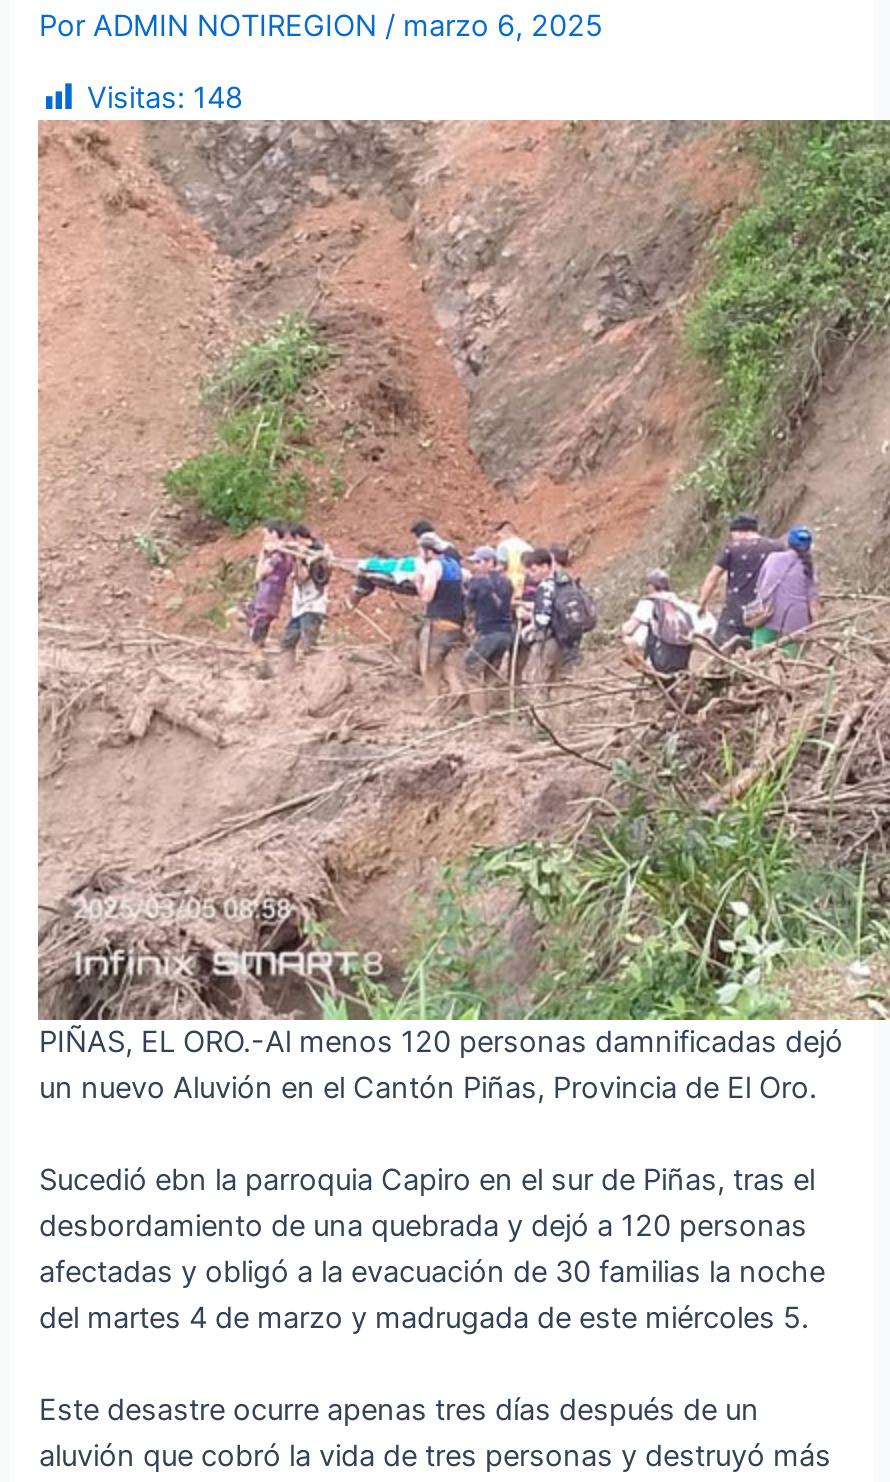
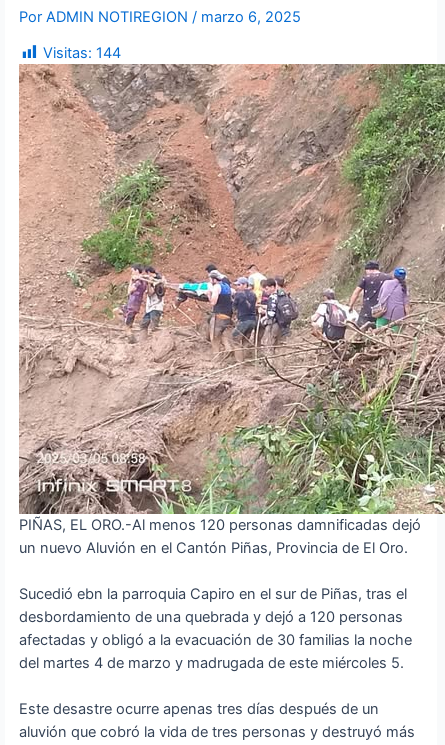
[87,79,243,115] Visitas: 148 -> [43,44,121,62] Visitas: 144

